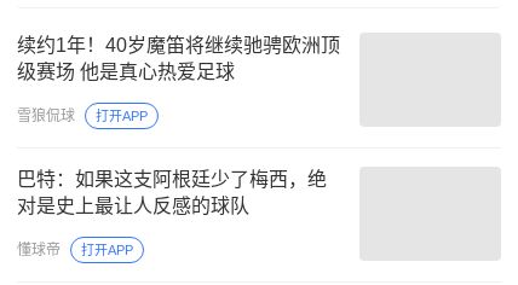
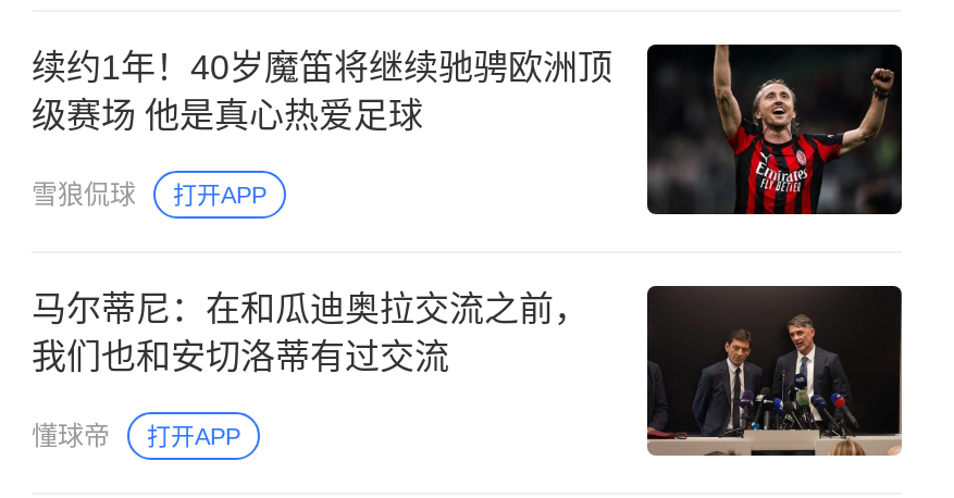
none -> [645,42,904,216] [image]
none -> [645,284,904,458] [image]
[17,169,327,216] 巴特：如果这支阿根廷少了梅西，绝 | 对是史上最让人反感的球队 -> [32,290,588,375] 马尔蒂尼：在和瓜迪奥拉交流之前， | 我们也和安切洛蒂有过交流

